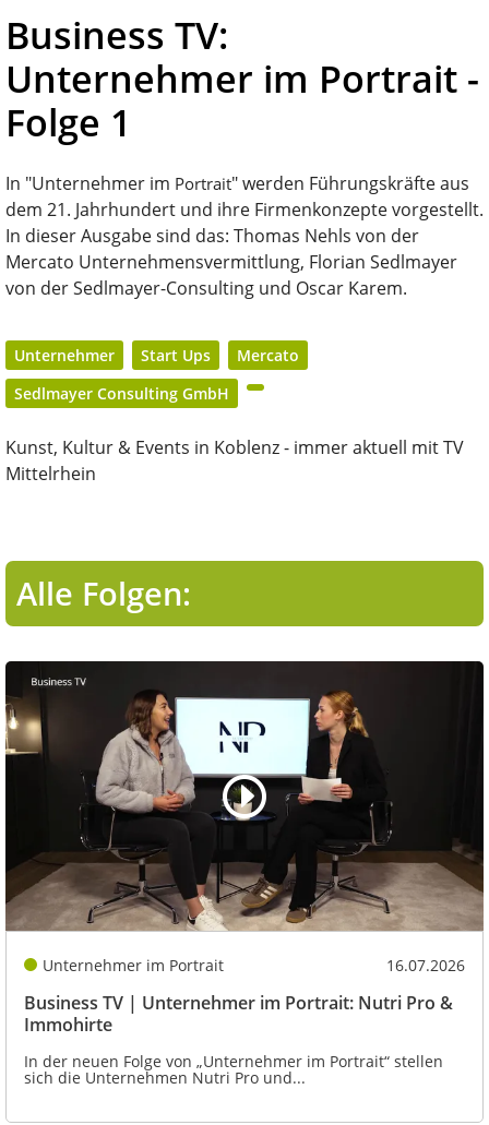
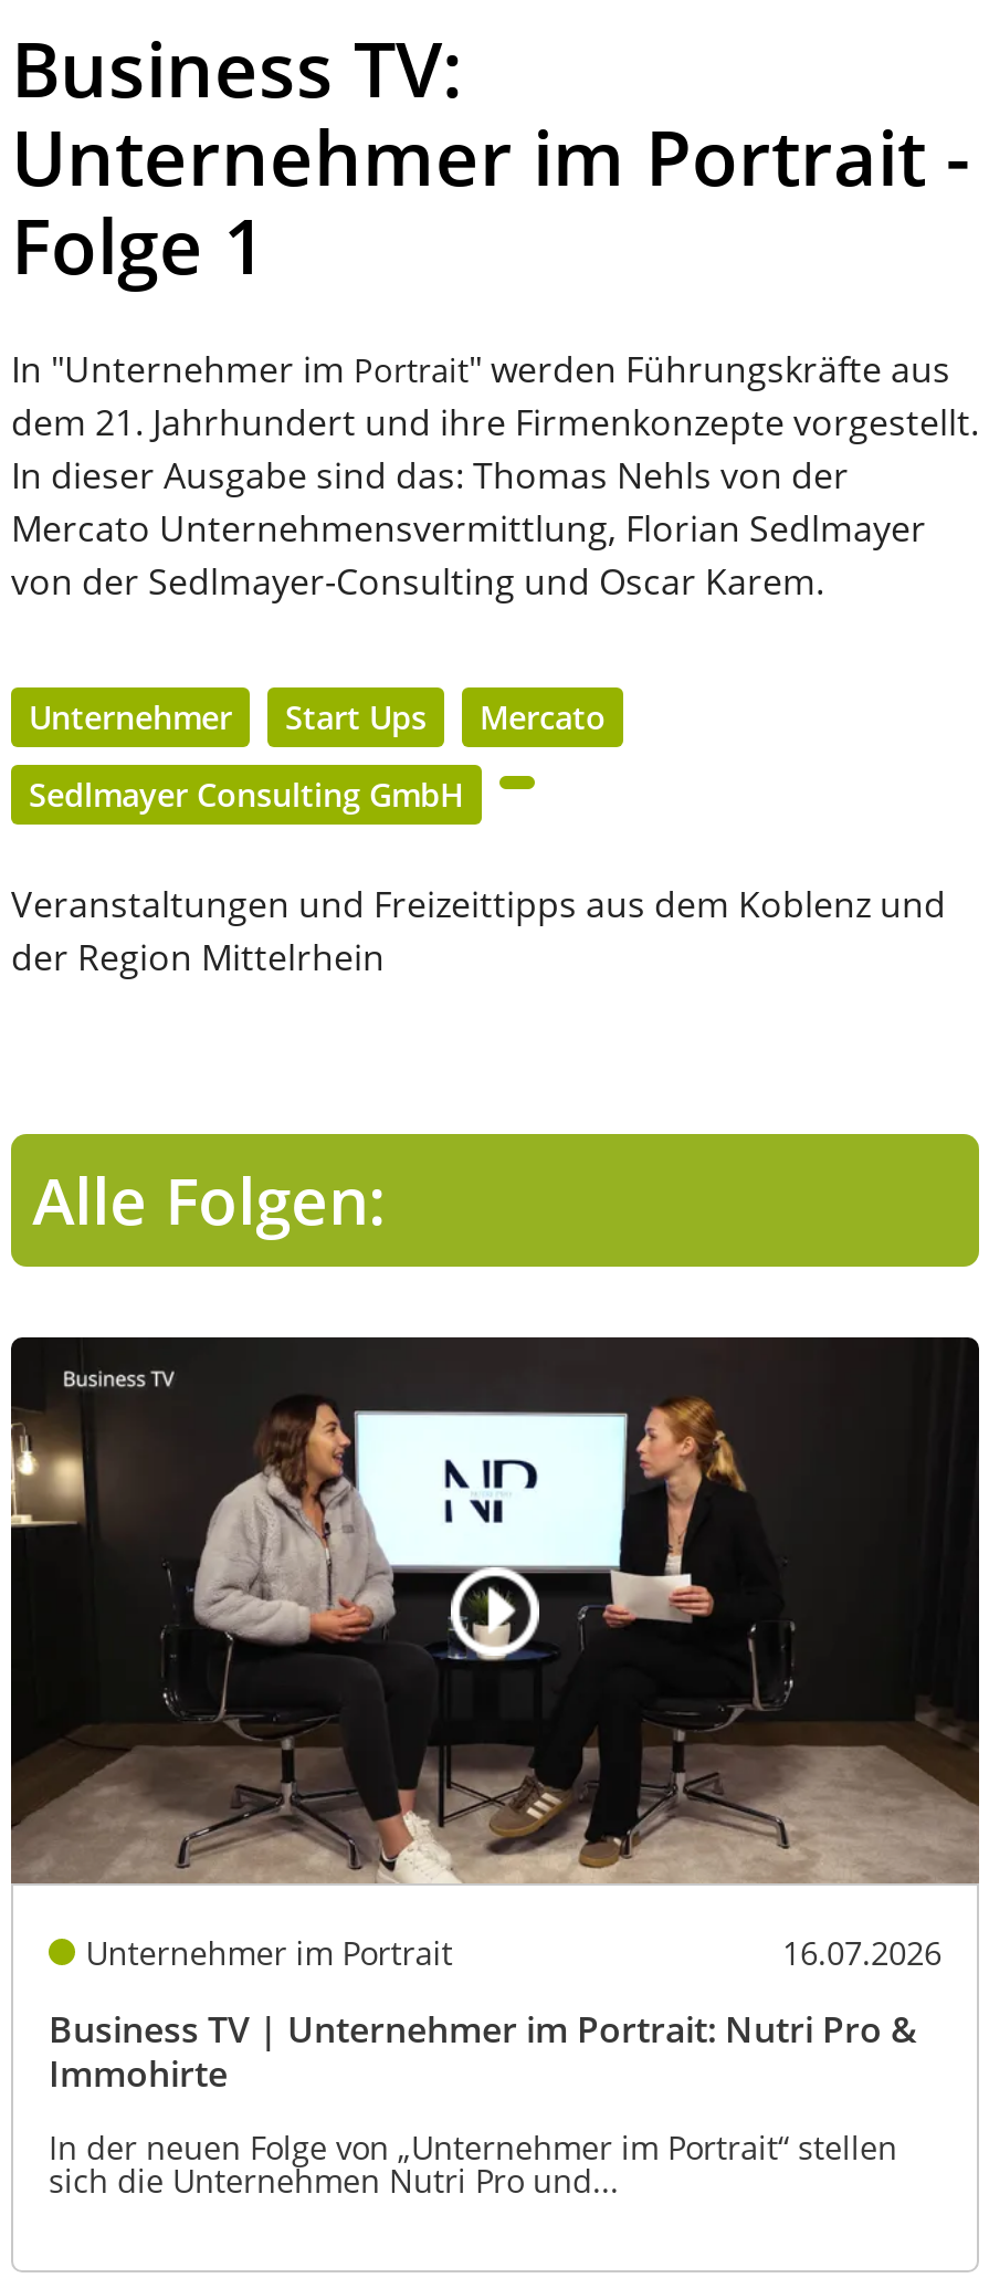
[5,436,464,486] Kunst, Kultur & Events in Koblenz - immer aktuell mit TV | Mittelrhein -> [11,880,946,982] Veranstaltungen und Freizeittipps aus dem Koblenz und | der Region Mittelrhein

